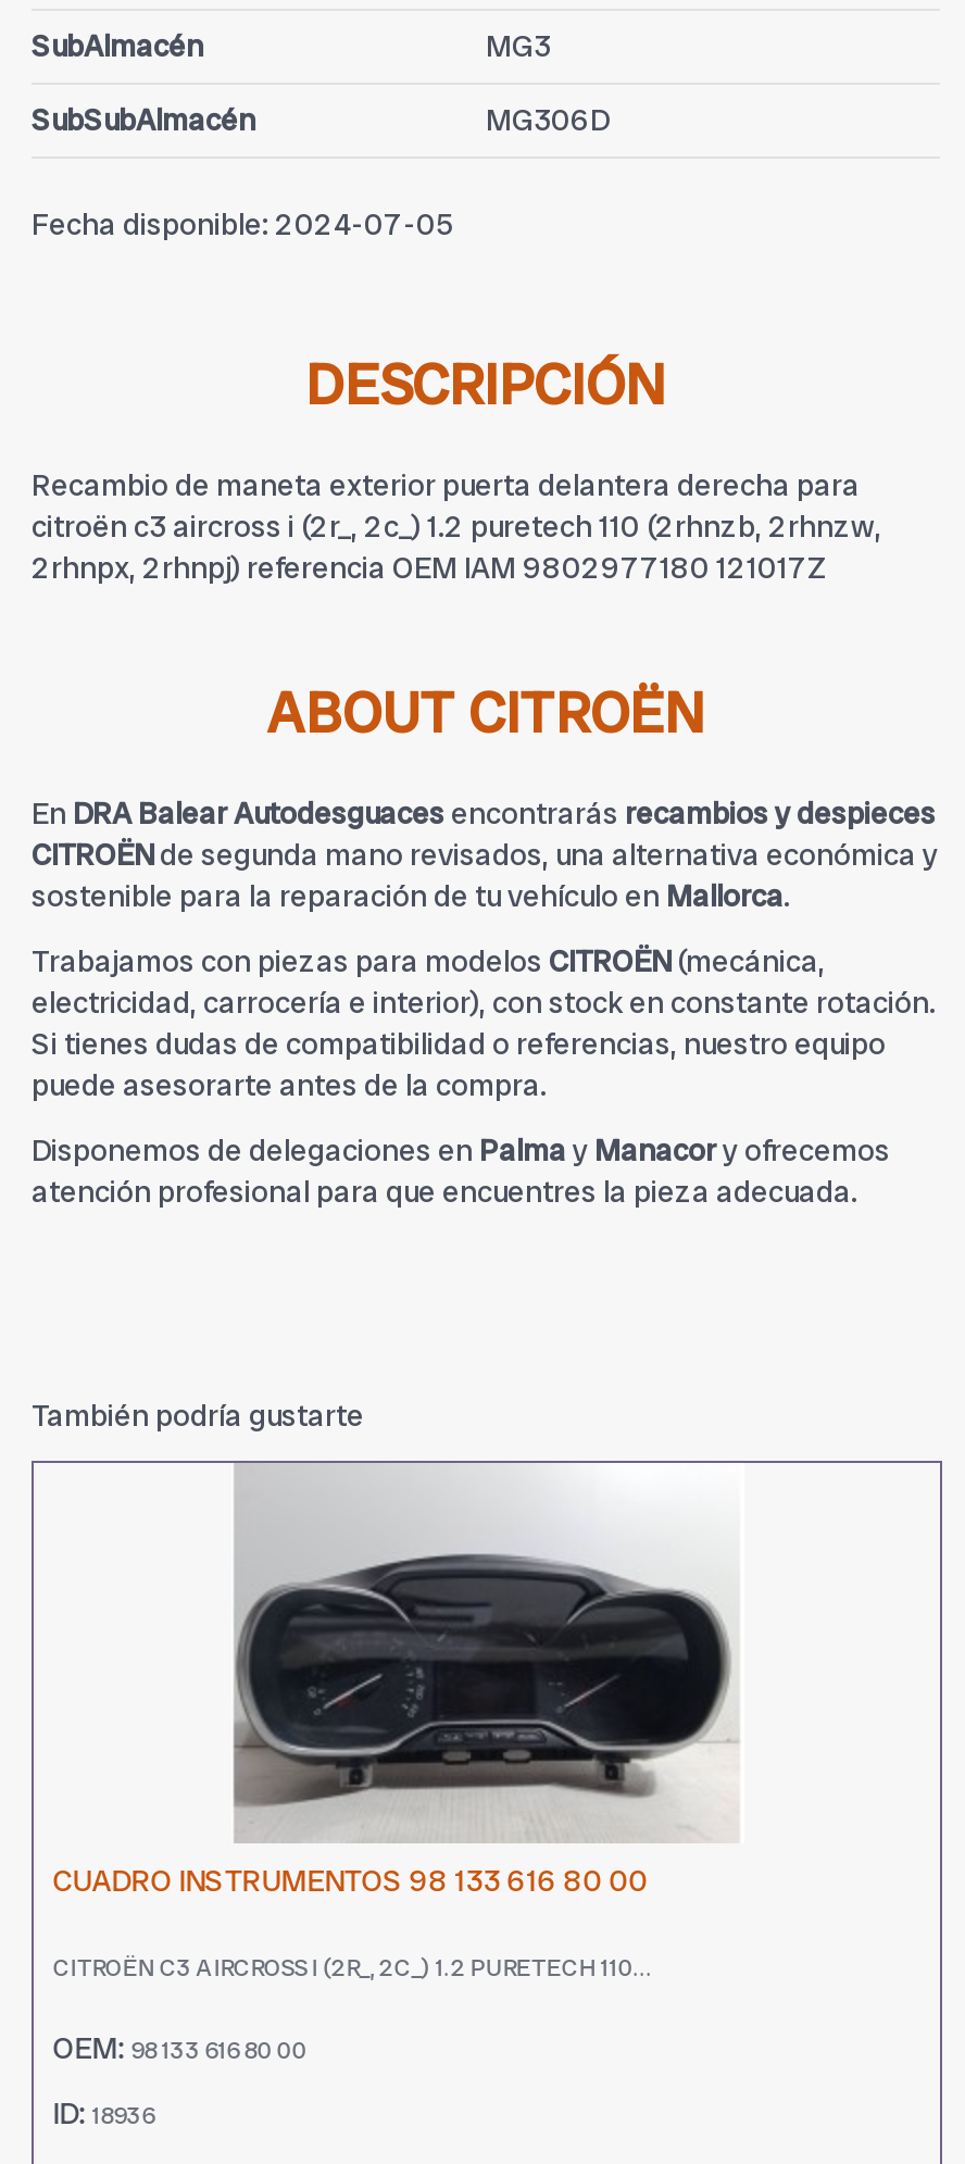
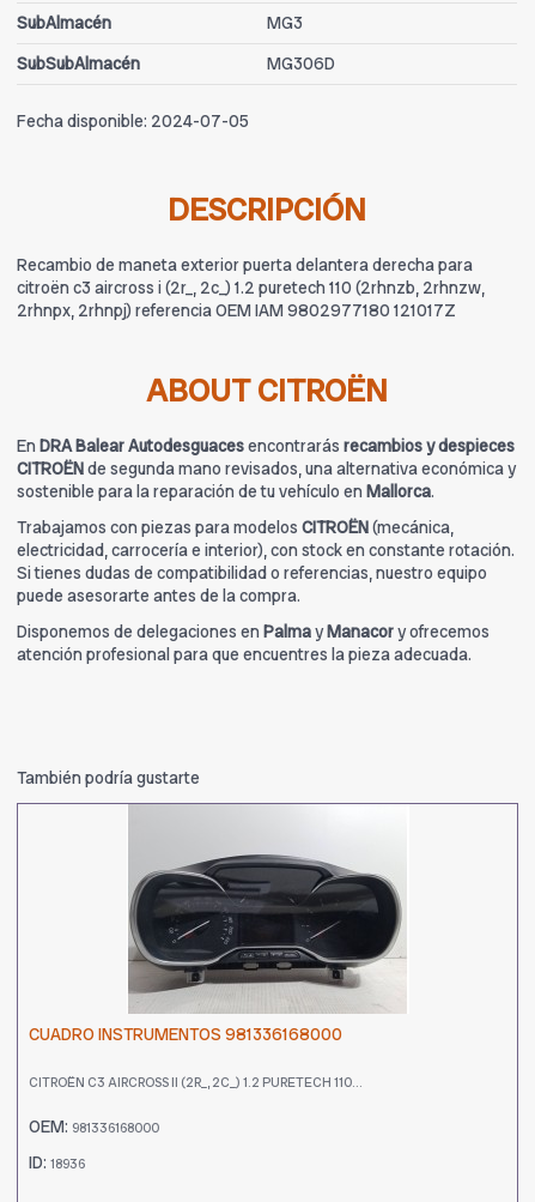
[53,1860,648,1899] CUADRO INSTRUMENTOS 98 133 616 80 00 -> [28,1023,342,1045] CUADRO INSTRUMENTOS 981336168000
[53,1952,653,1982] CITROËN C3 AIRCROSS I (2R_, 2C_) 1.2 PURETECH 110... -> [28,1074,362,1090] CITROËN C3 AIRCROSS II (2R_, 2C_) 1.2 PURETECH 110...

